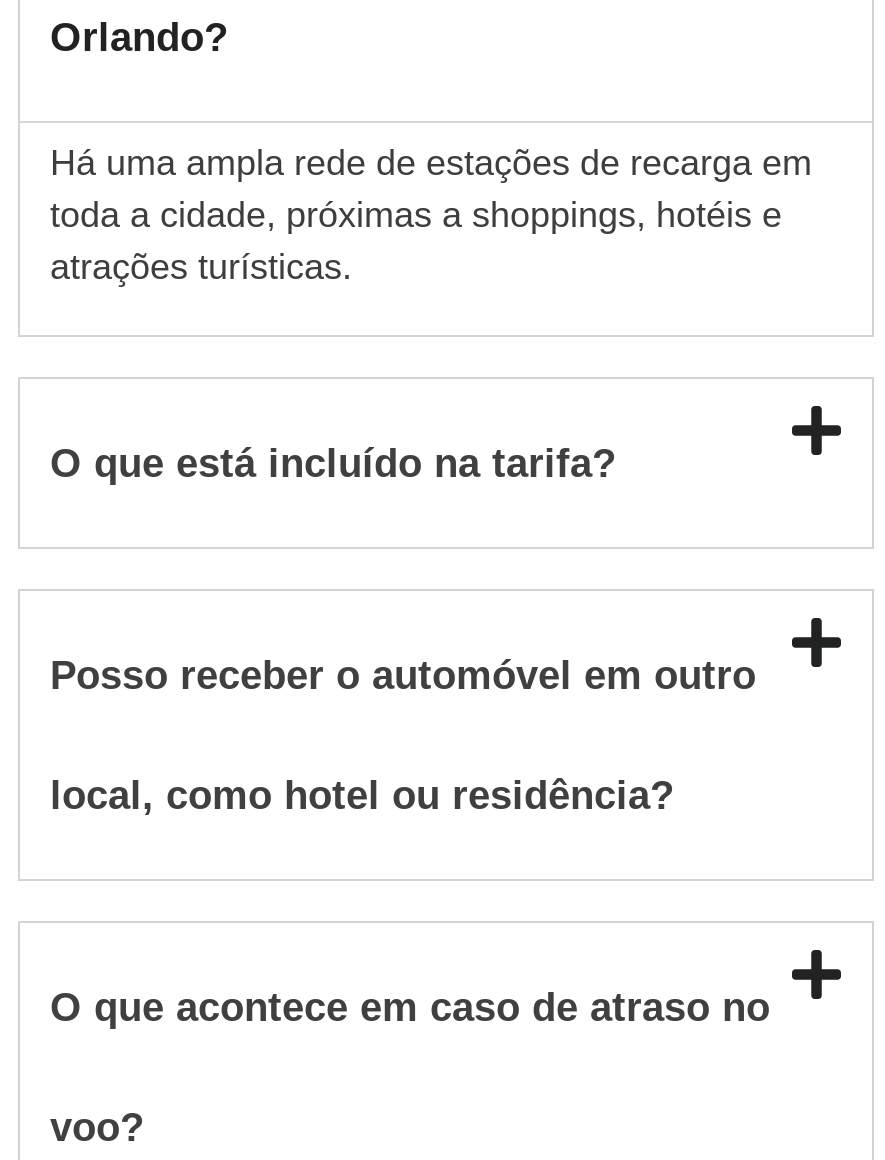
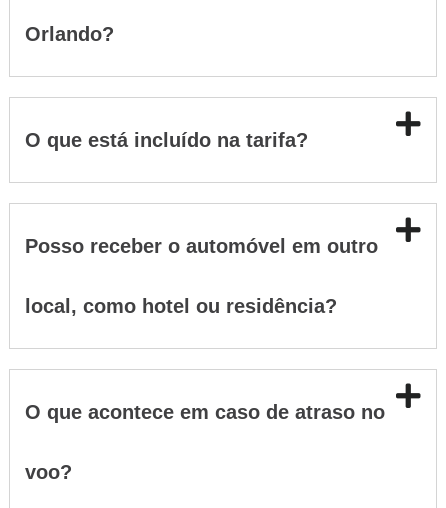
[50,142,812,286] Há uma ampla rede de estações de recarga em | toda a cidade, próximas a shoppings, hotéis e | atrações turísticas. -> none

